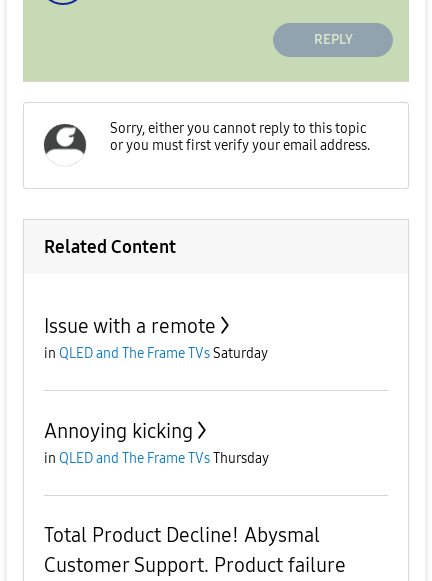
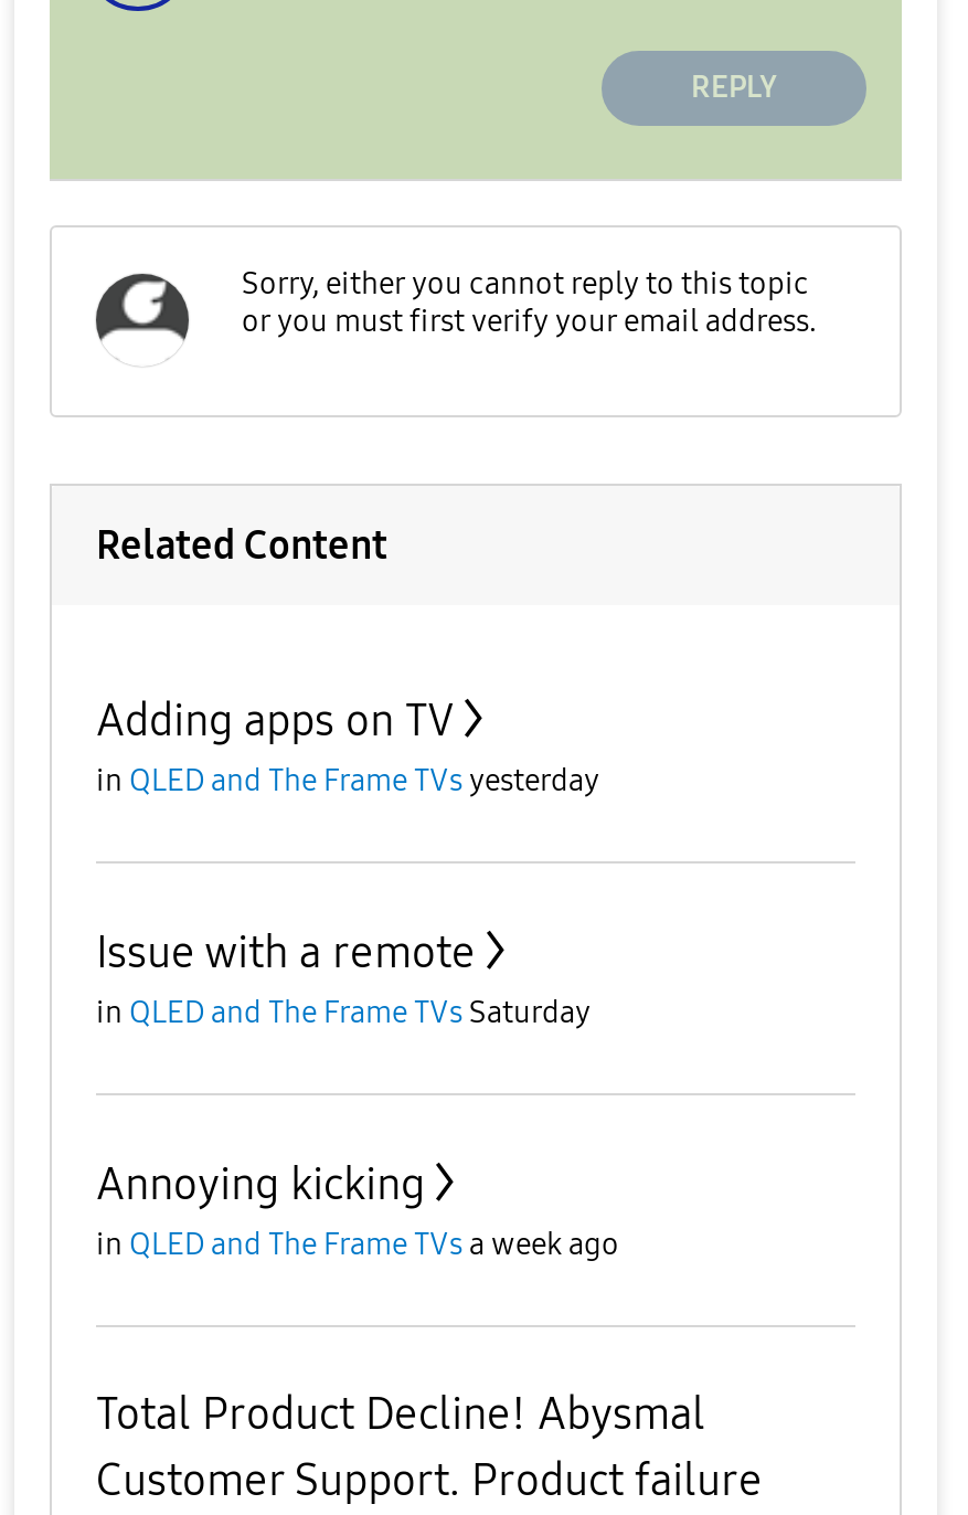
none -> [96,693,599,799] Adding apps on TV | in QLED and The Frame TVs yesterday
[44,450,269,467] in QLED and The Frame TVs Thursday -> [96,1225,619,1263] in QLED and The Frame TVs a week ago

